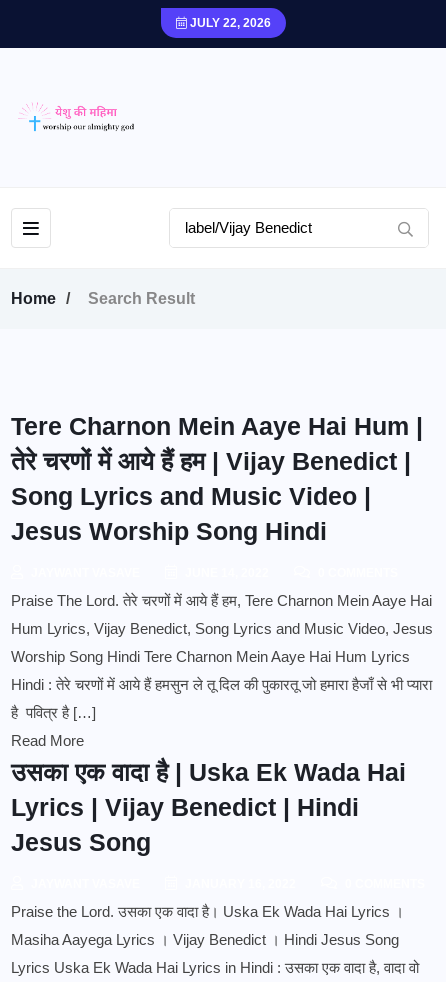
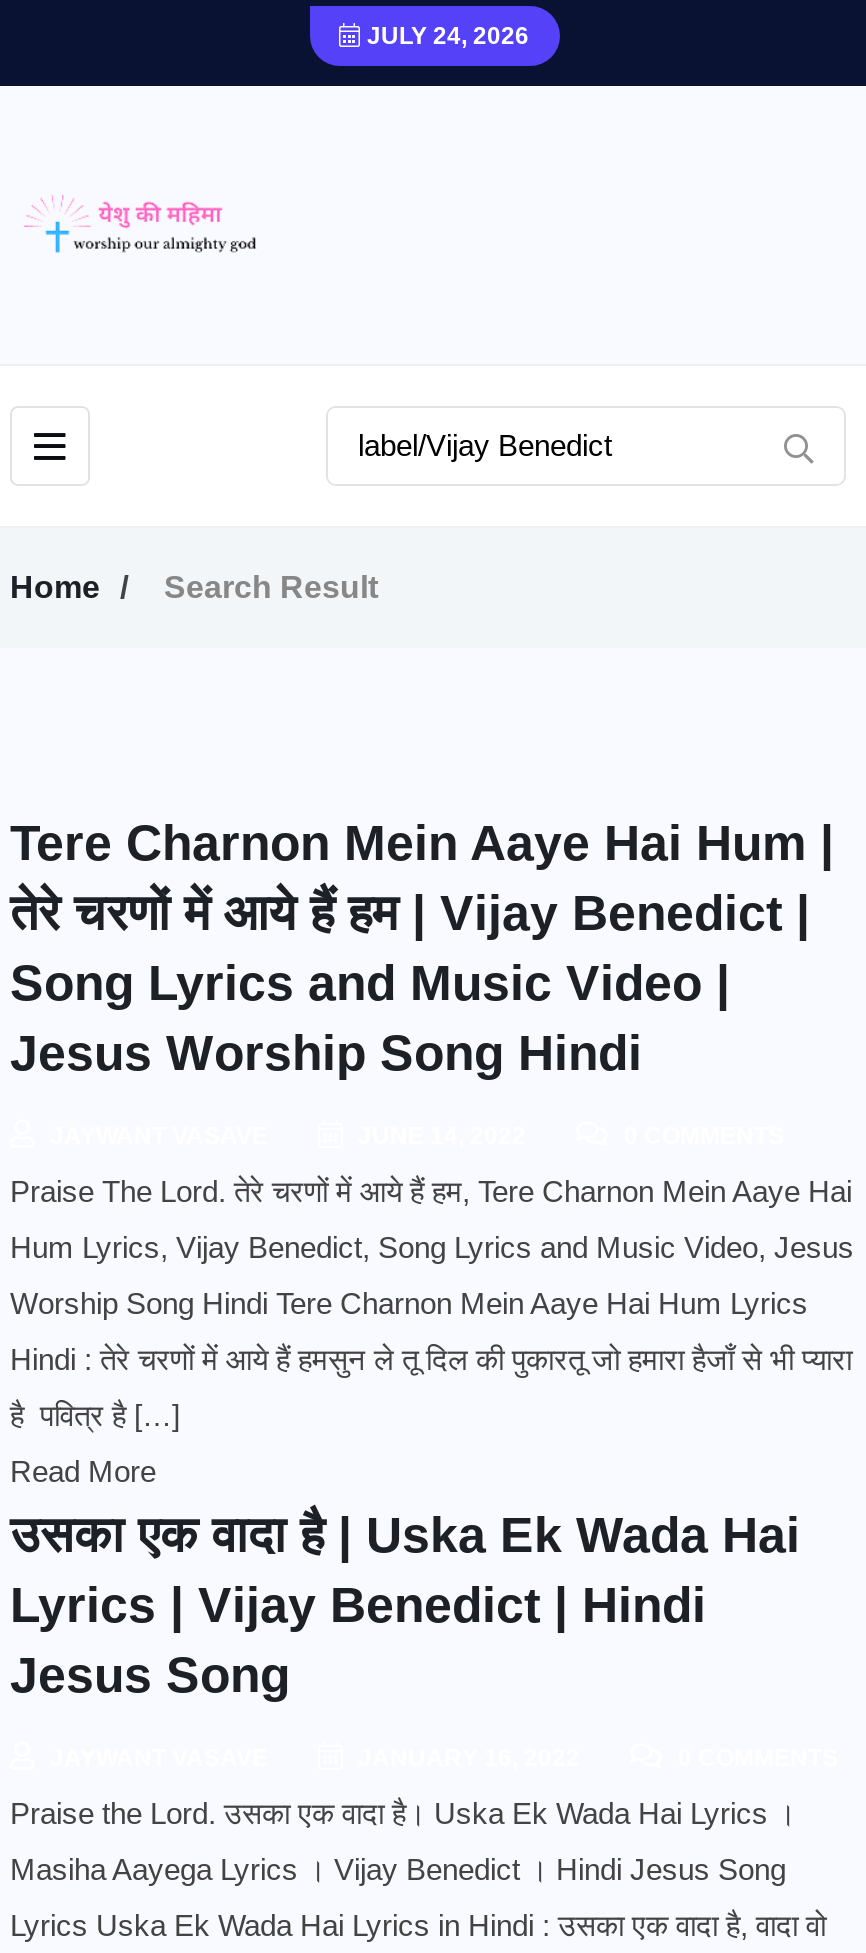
[186,16,270,30] JULY 22, 2026 -> [361,22,529,50] JULY 24, 2026

